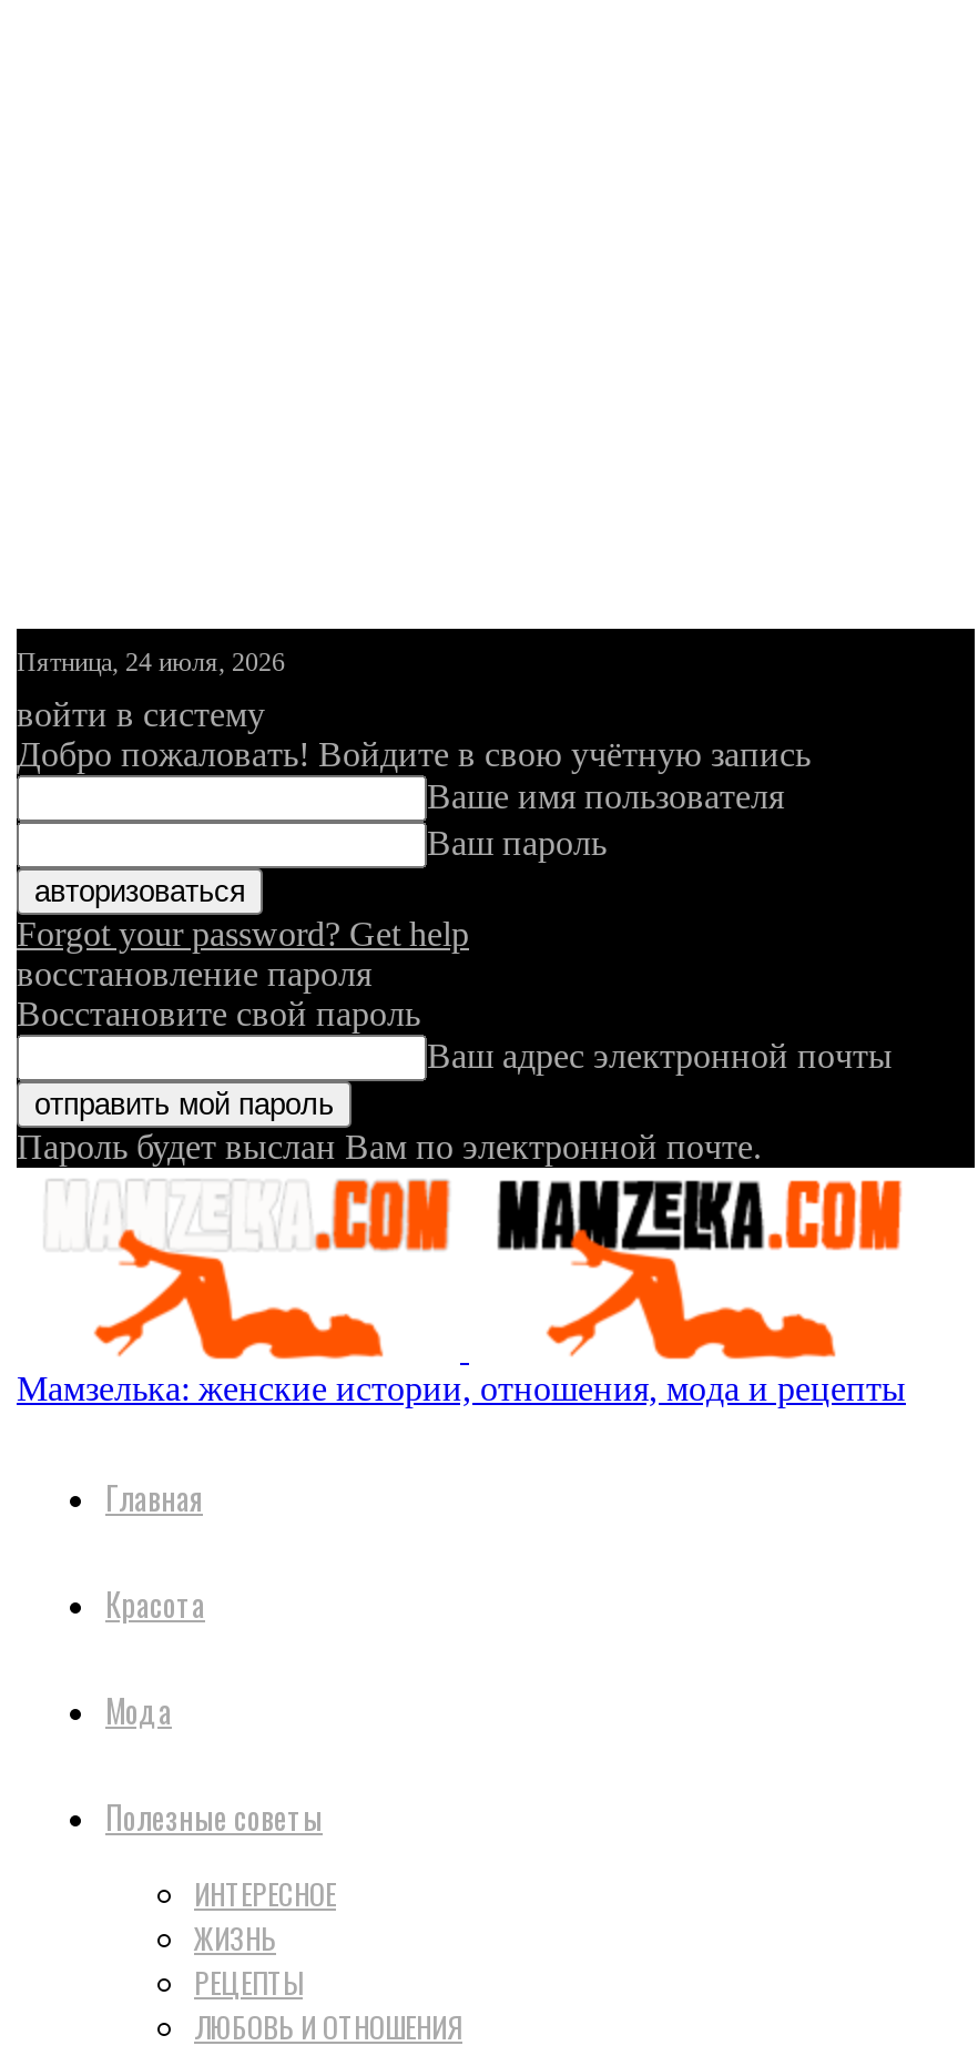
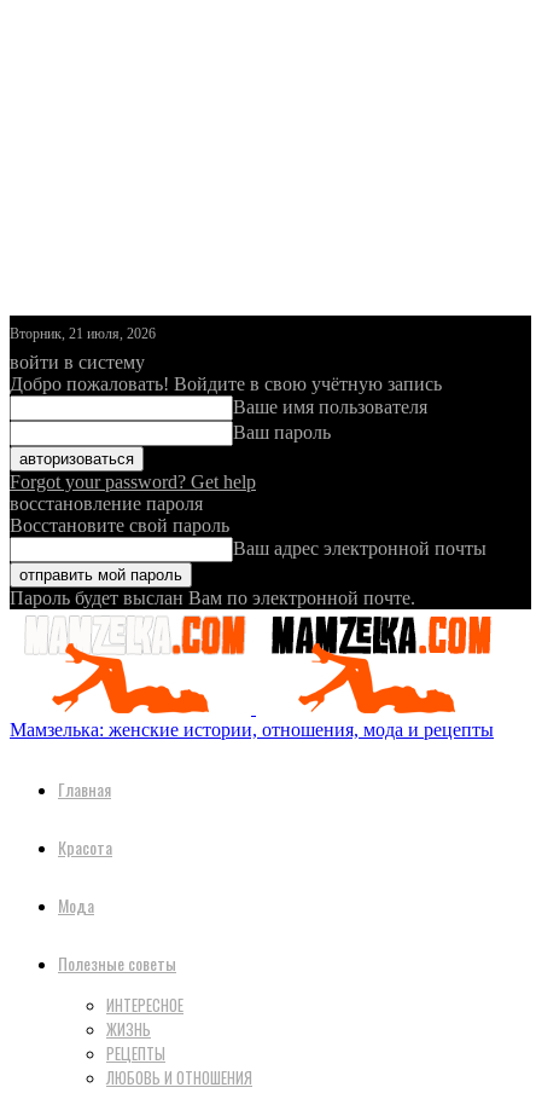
[17,647,285,678] Пятница, 24 июля, 2026 -> [10,325,156,342] Вторник, 21 июля, 2026

